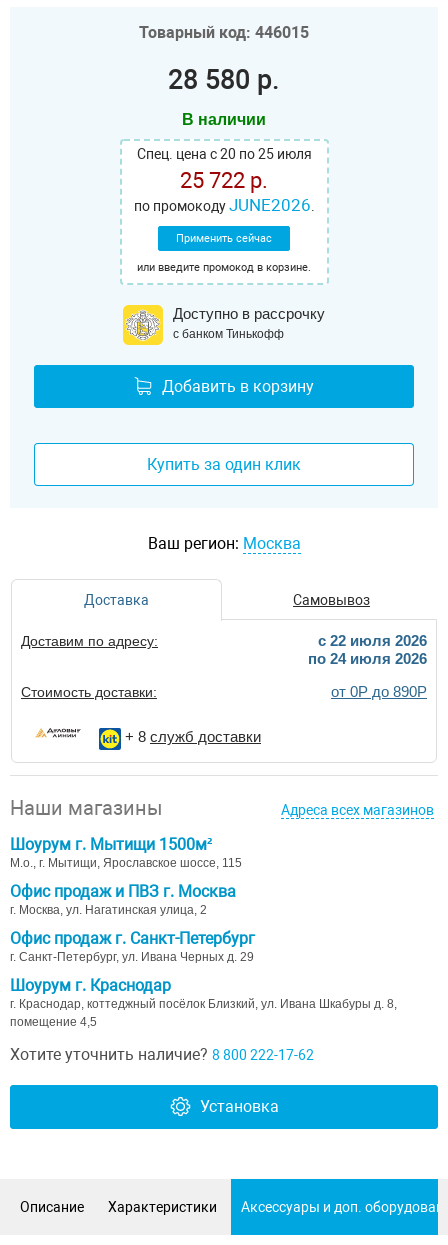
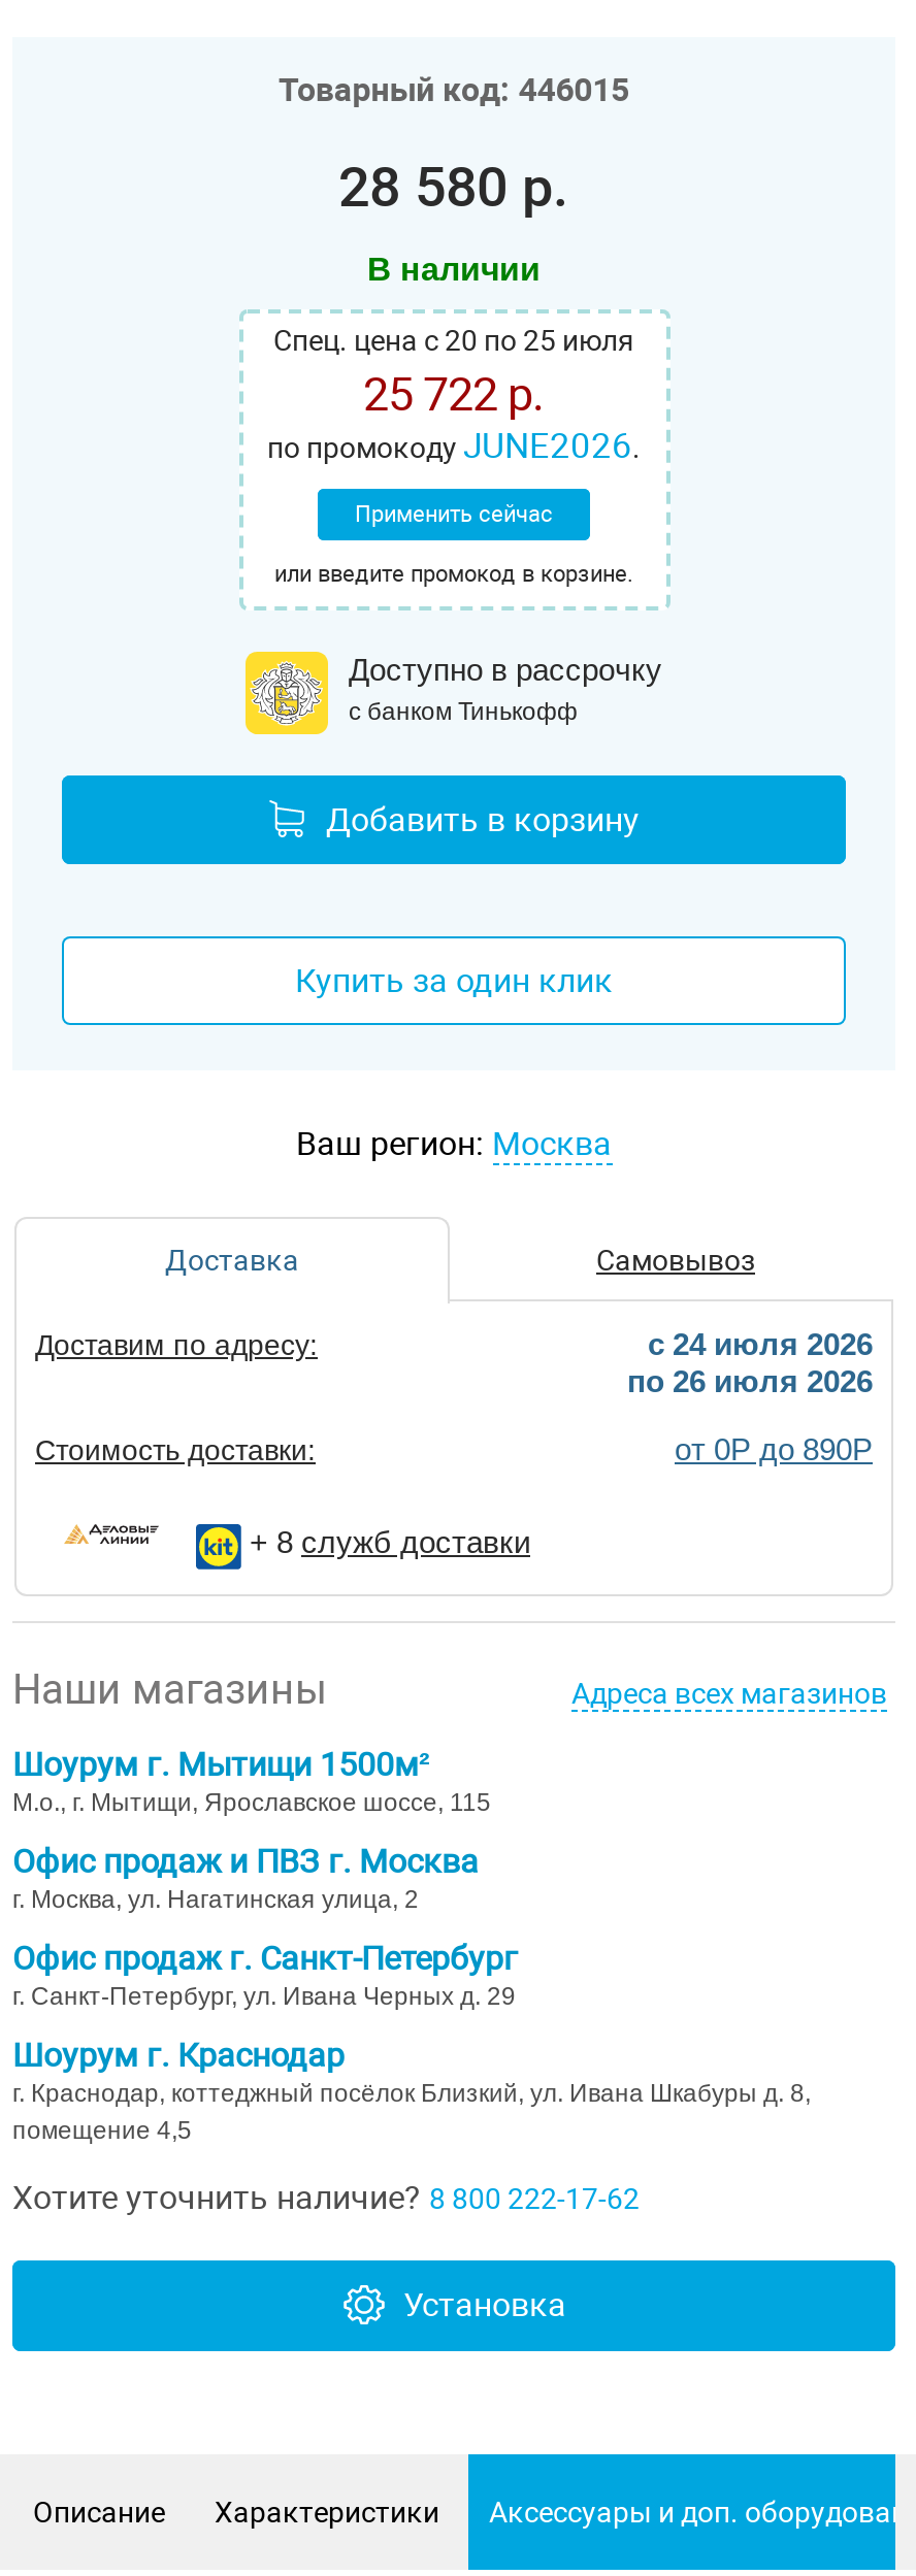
[318,632,427,649] c 22 июля 2026 -> [648,1326,873,1361] c 24 июля 2026
[308,650,427,667] по 24 июля 2026 -> [627,1363,873,1398] по 26 июля 2026

